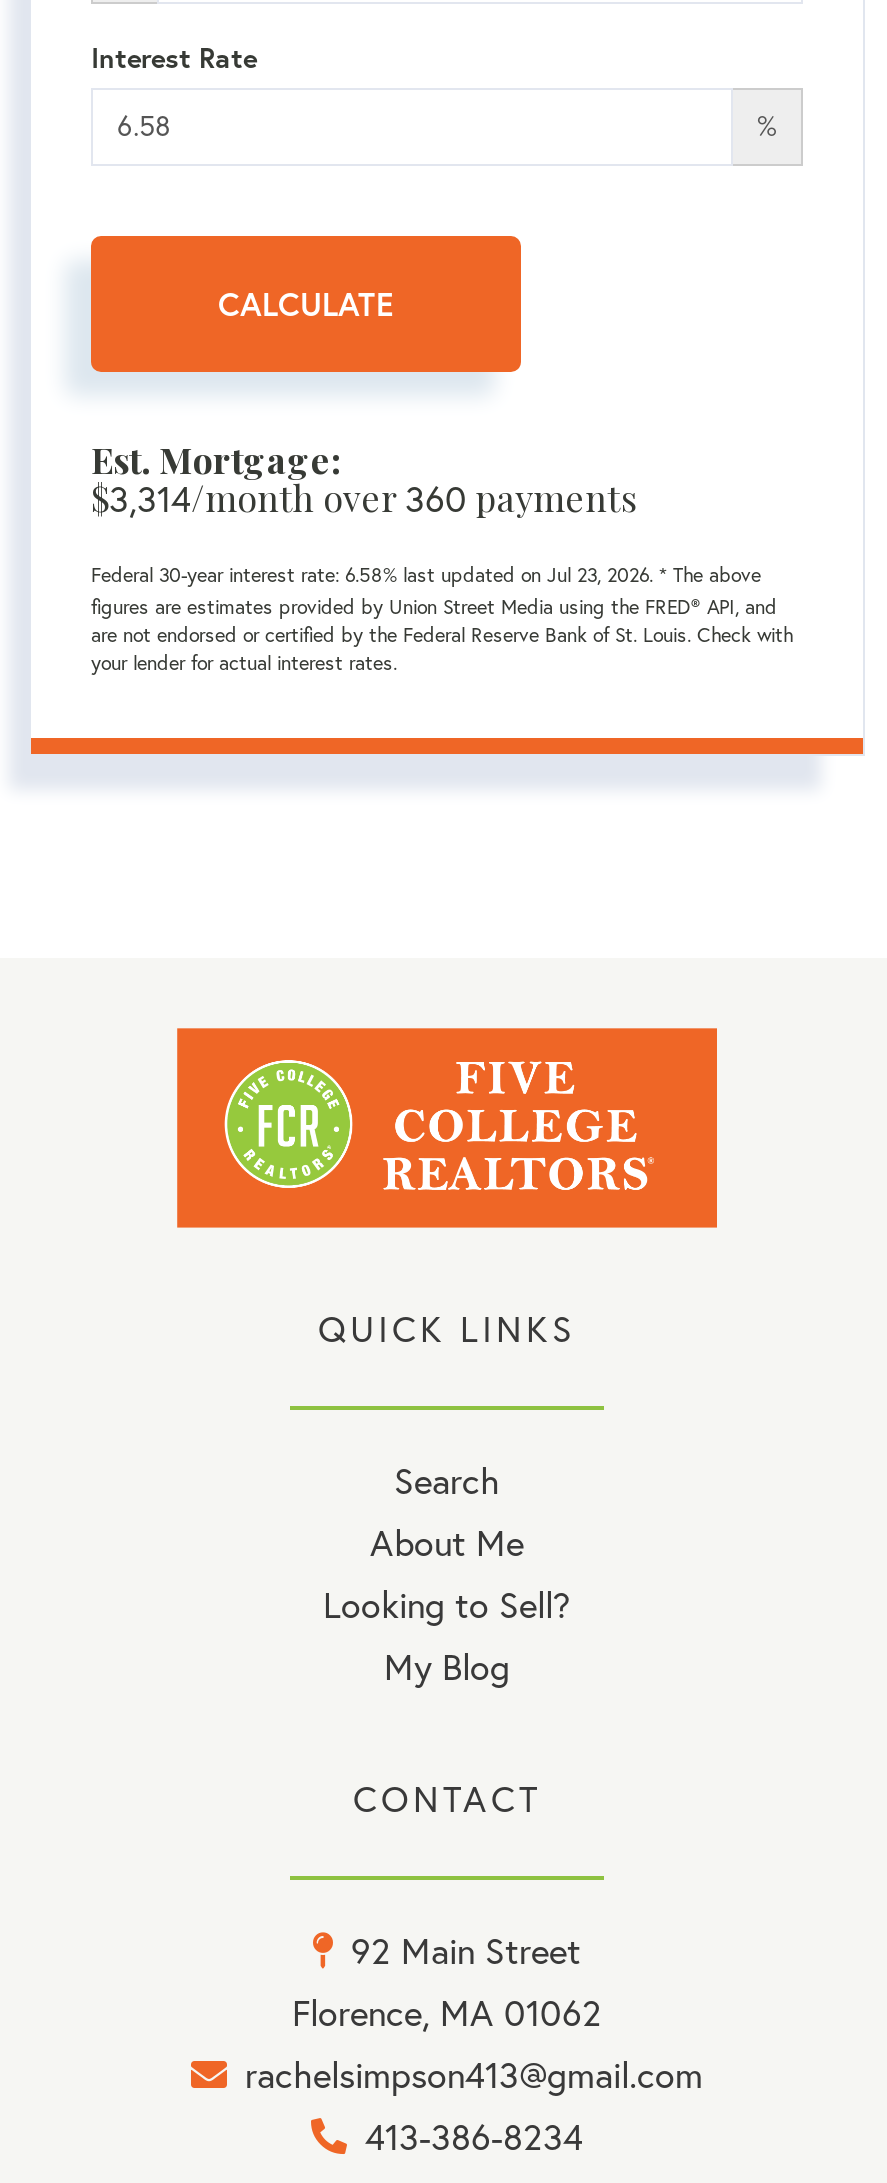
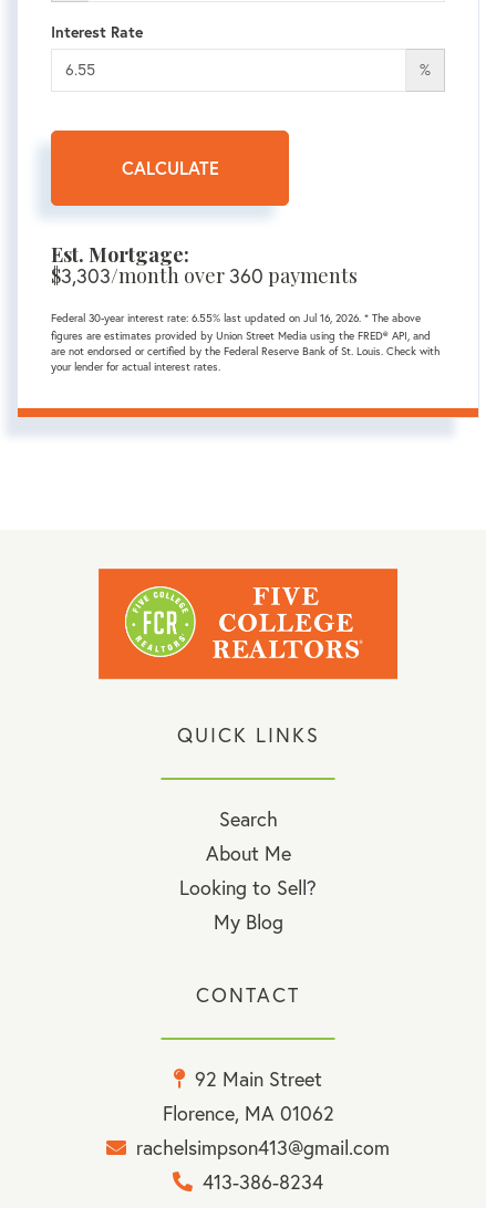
[91,473,637,521] $3,314/month over 360 payments -> [51,262,358,288] $3,303/month over 360 payments
[91,561,761,587] Federal 30-year interest rate: 6.58% last updated on Jul 23, 2026. * The above -> [51,310,421,325] Federal 30-year interest rate: 6.55% last updated on Jul 16, 2026. * The above

